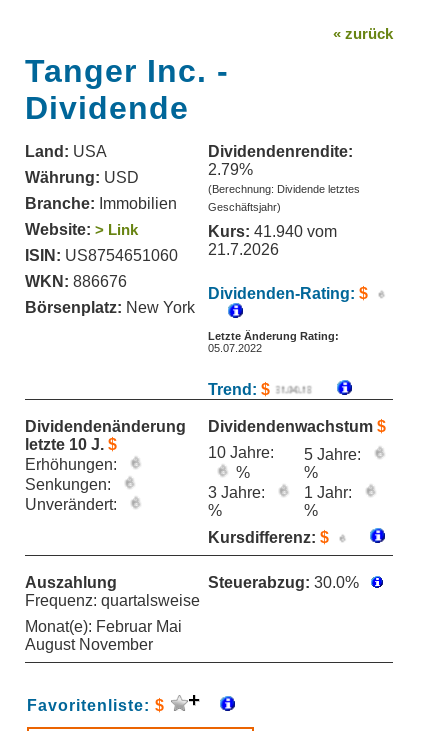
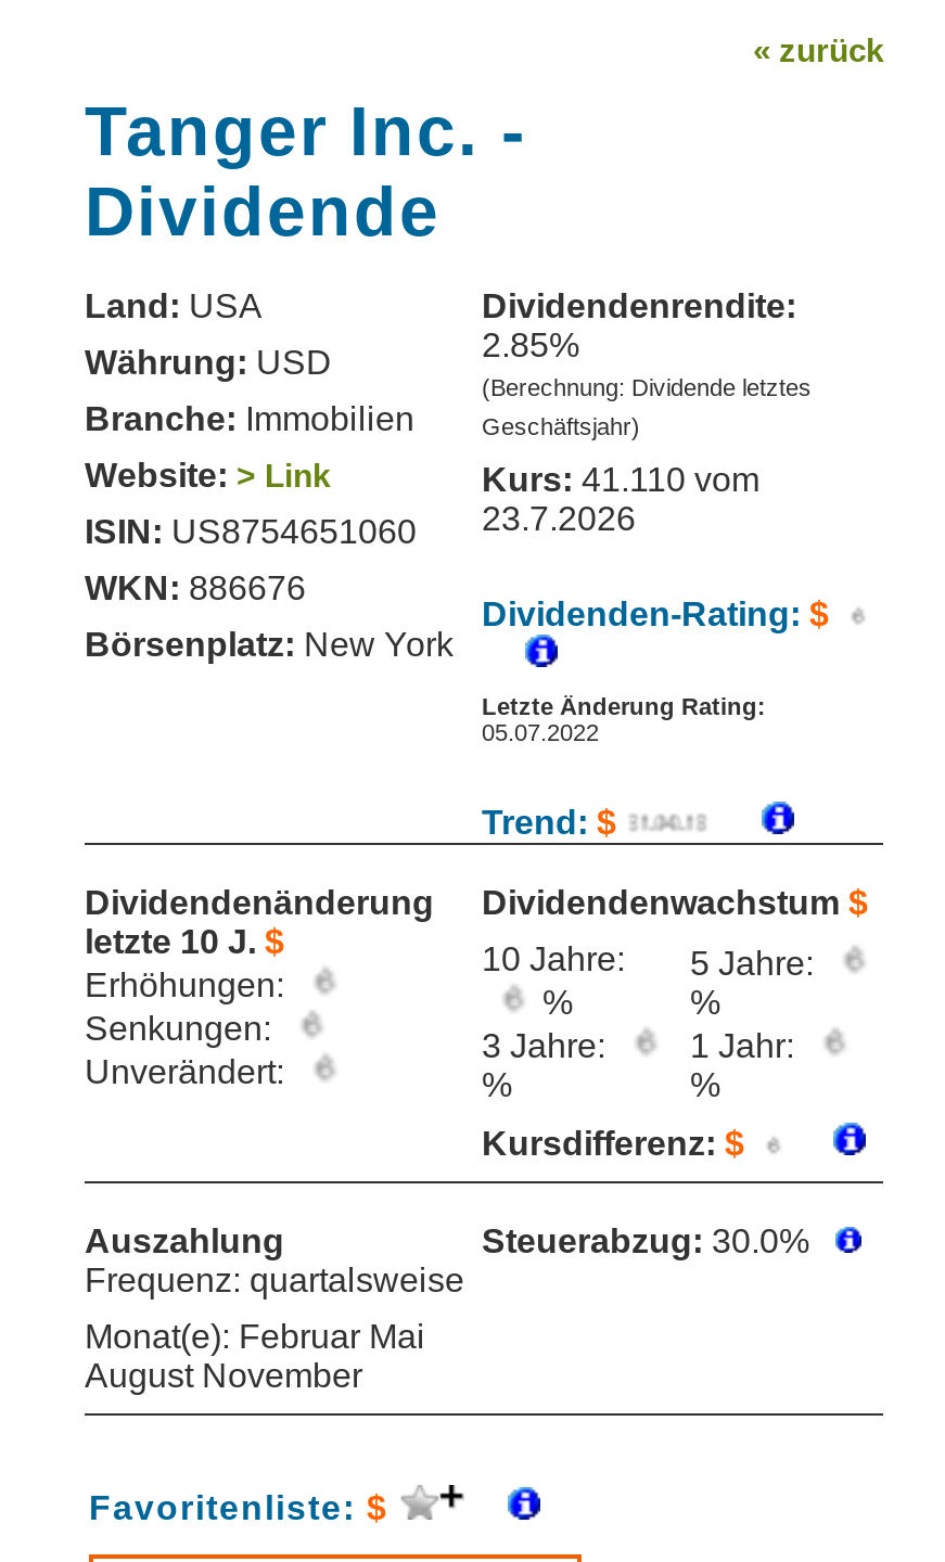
[208,161,253,178] 2.79% -> [482,327,579,363] 2.85%
[208,223,337,240] Kurs: 41.940 vom -> [482,461,759,498] Kurs: 41.110 vom
[25,241,279,264] ISIN: US8754651060 21.7.2026 -> [85,500,636,550] ISIN: US8754651060 23.7.2026

